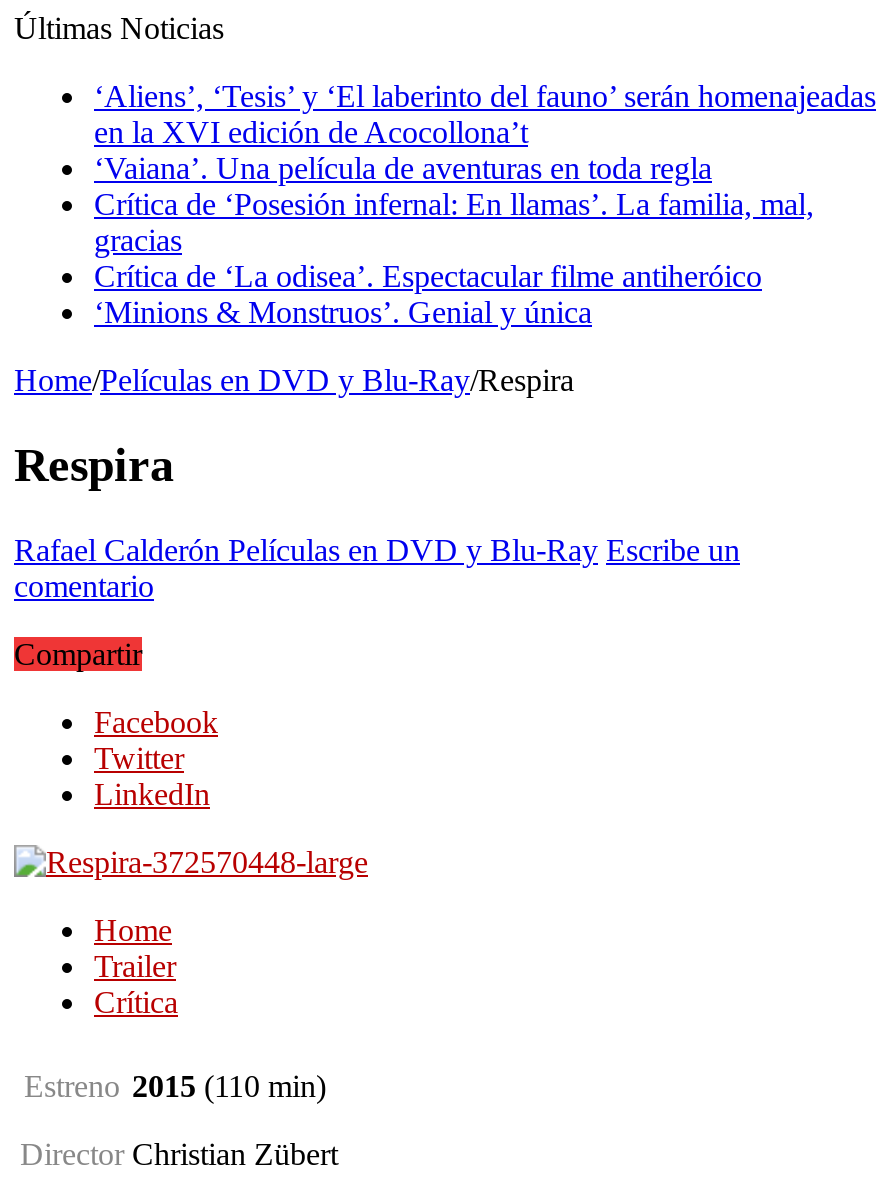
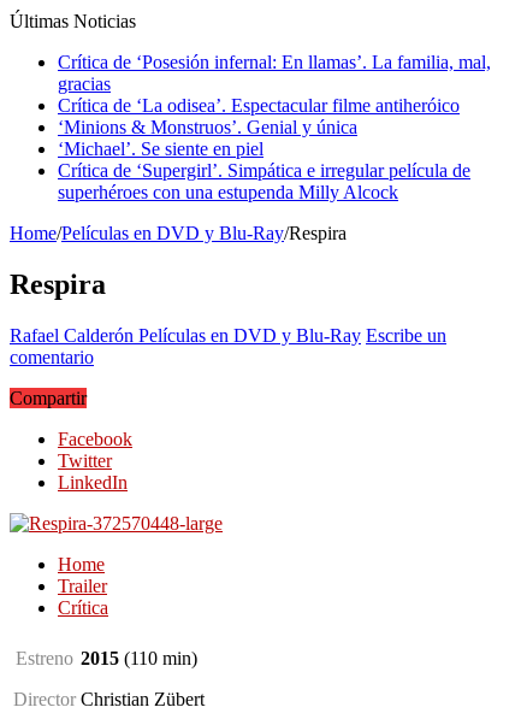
[94,78,876,184] ‘Aliens’, ‘Tesis’ y ‘El laberinto del fauno’ serán homenajeadas | en la XVI edición de Acocollona’t | ‘Vaiana’. Una película de aventuras en toda regla -> none
moved [94,186,814,328] -> [58,51,491,137]: Crítica de ‘Posesión infernal: En llamas’. La familia, mal, | gracias | Crítica de ‘La odisea’. Espectacular filme antiheróico | ‘Minions & Monstruos’. Genial y única
none -> [58,138,470,202] ‘Michael’. Se siente en piel | Crítica de ‘Supergirl’. Simpática e irregular película de | superhéroes con una estupenda Milly Alcock

